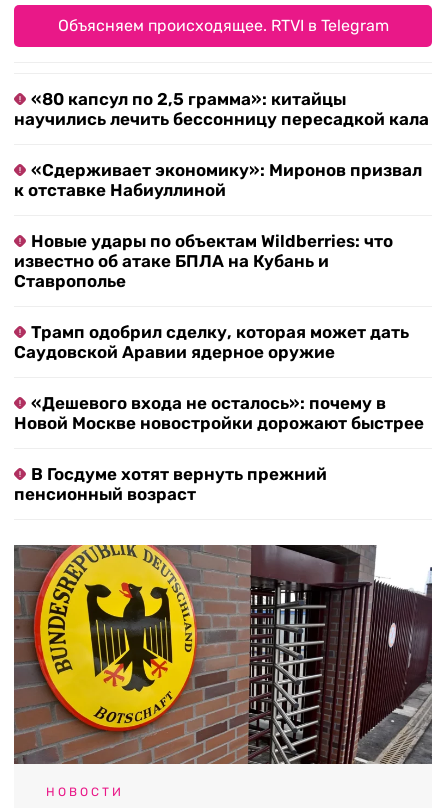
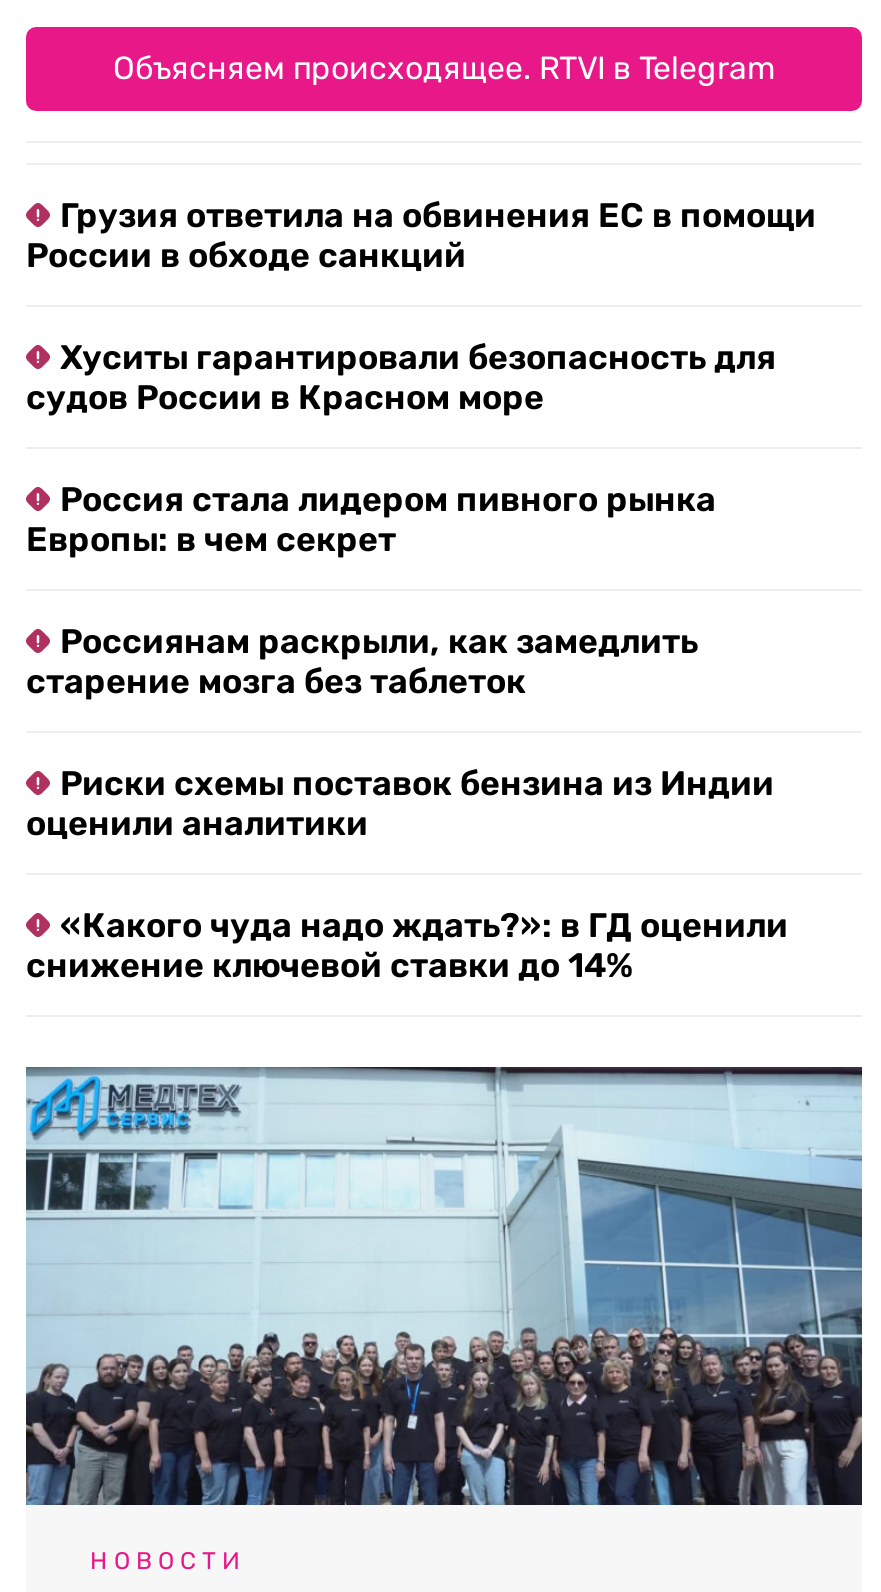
[14,89,429,129] «80 капсул по 2,5 грамма»: китайцы | научились лечить бессонницу пересадкой кала -> [26,195,816,275] Грузия ответила на обвинения ЕС в помощи | России в обходе санкций
[14,160,422,200] «Сдерживает экономику»: Миронов призвал | к отставке Набиуллиной -> [26,337,776,417] Хуситы гарантировали безопасность для | судов России в Красном море
[14,231,393,291] Новые удары по объектам Wildberries: что | известно об атаке БПЛА на Кубань и | Ставрополье -> [26,479,716,559] Россия стала лидером пивного рынка | Европы: в чем секрет
[14,322,409,362] Трамп одобрил сделку, которая может дать | Саудовской Аравии ядерное оружие -> [26,621,698,701] Россиянам раскрыли, как замедлить | старение мозга без таблеток
[14,393,424,433] «Дешевого входа не осталось»: почему в | Новой Москве новостройки дорожают быстрее -> [26,763,774,843] Риски схемы поставок бензина из Индии | оценили аналитики
[14,464,327,504] В Госдуме хотят вернуть прежний | пенсионный возраст -> [26,905,788,985] «Какого чуда надо ждать?»: в ГД оценили | снижение ключевой ставки до 14%
[13,544,432,765] [image] -> [24,1065,864,1507] [image]

